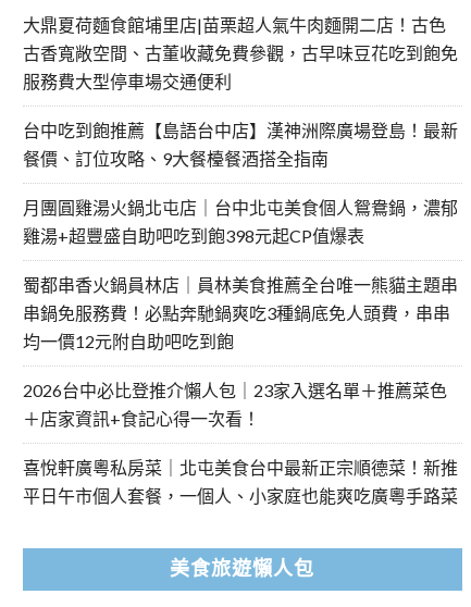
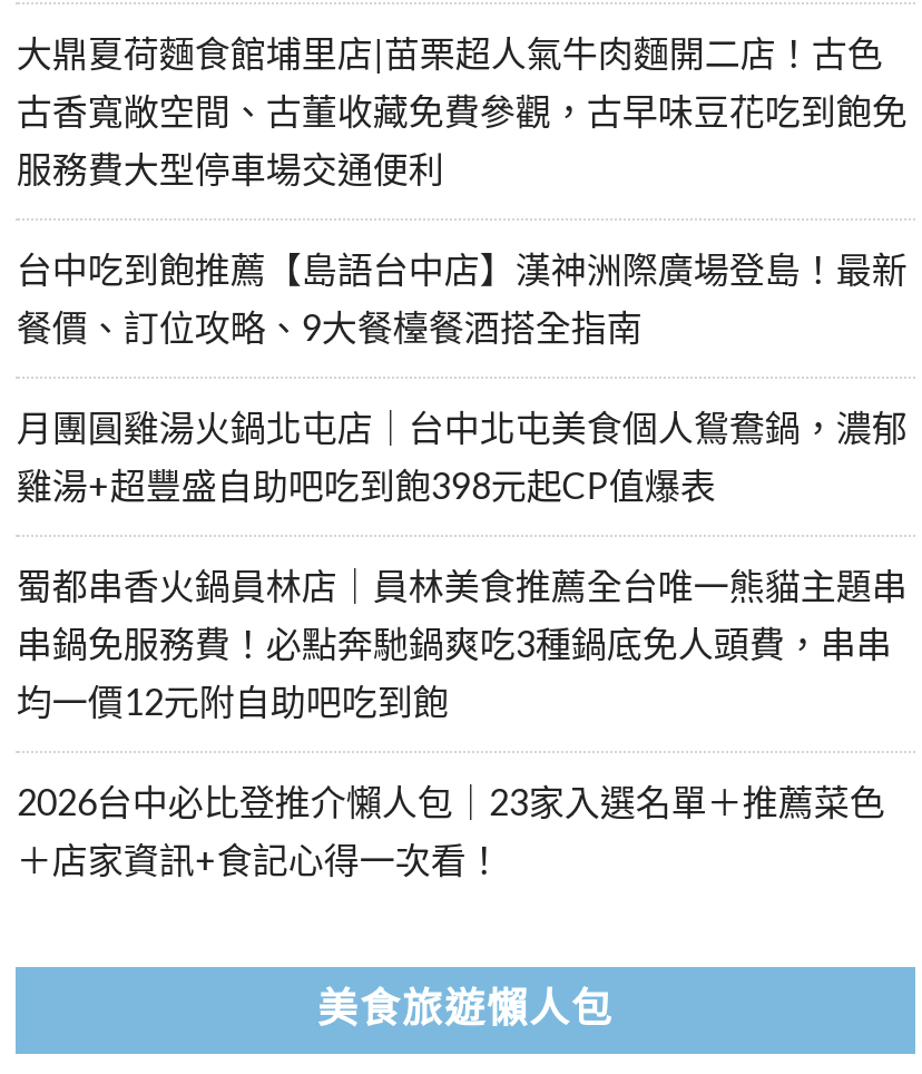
[23,457,458,506] 喜悅軒廣粵私房菜｜北屯美食台中最新正宗順德菜！新推 | 平日午市個人套餐，一個人、小家庭也能爽吃廣粵手路菜 -> none

